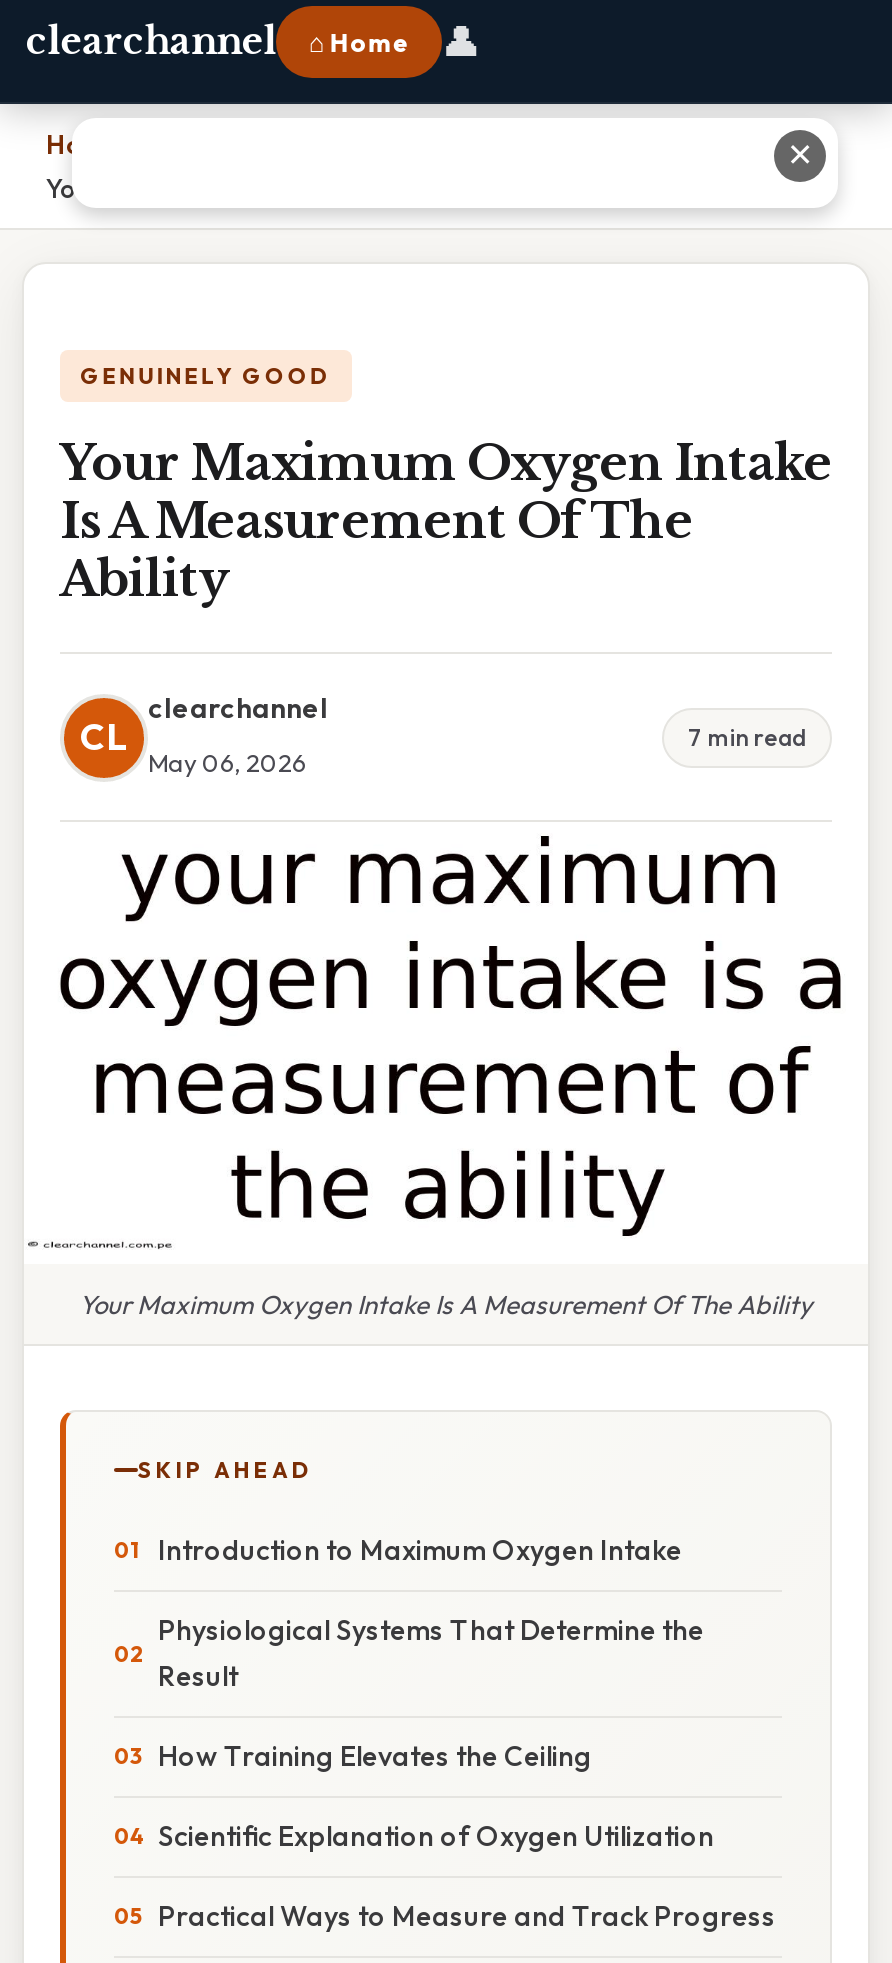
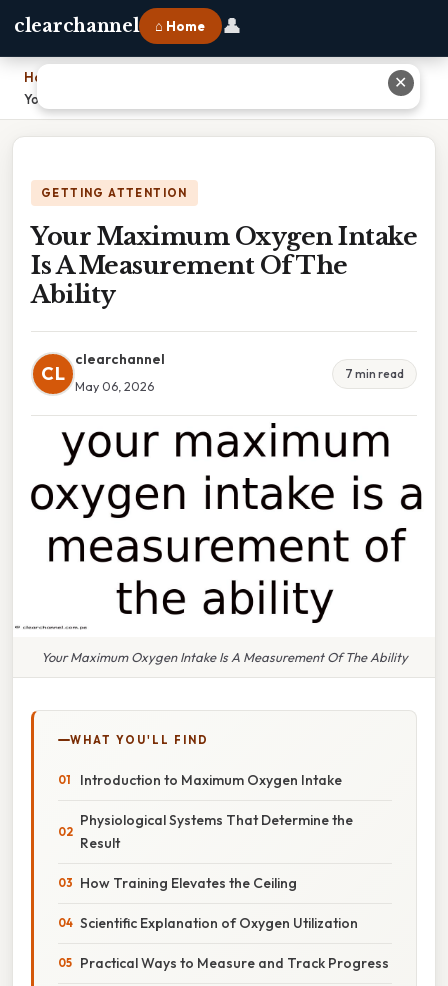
[80,362,331,390] GENUINELY GOOD -> [41,186,188,200] GETTING ATTENTION
[138,1456,314,1484] SKIP AHEAD -> [70,733,209,747] WHAT YOU'LL FIND

